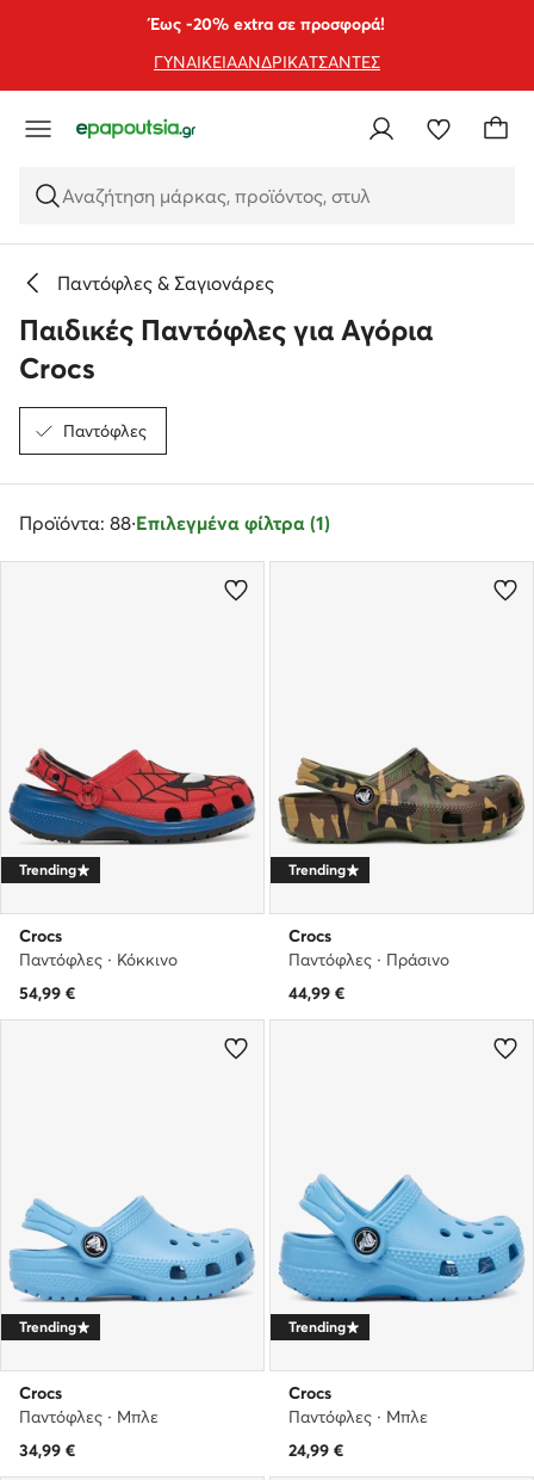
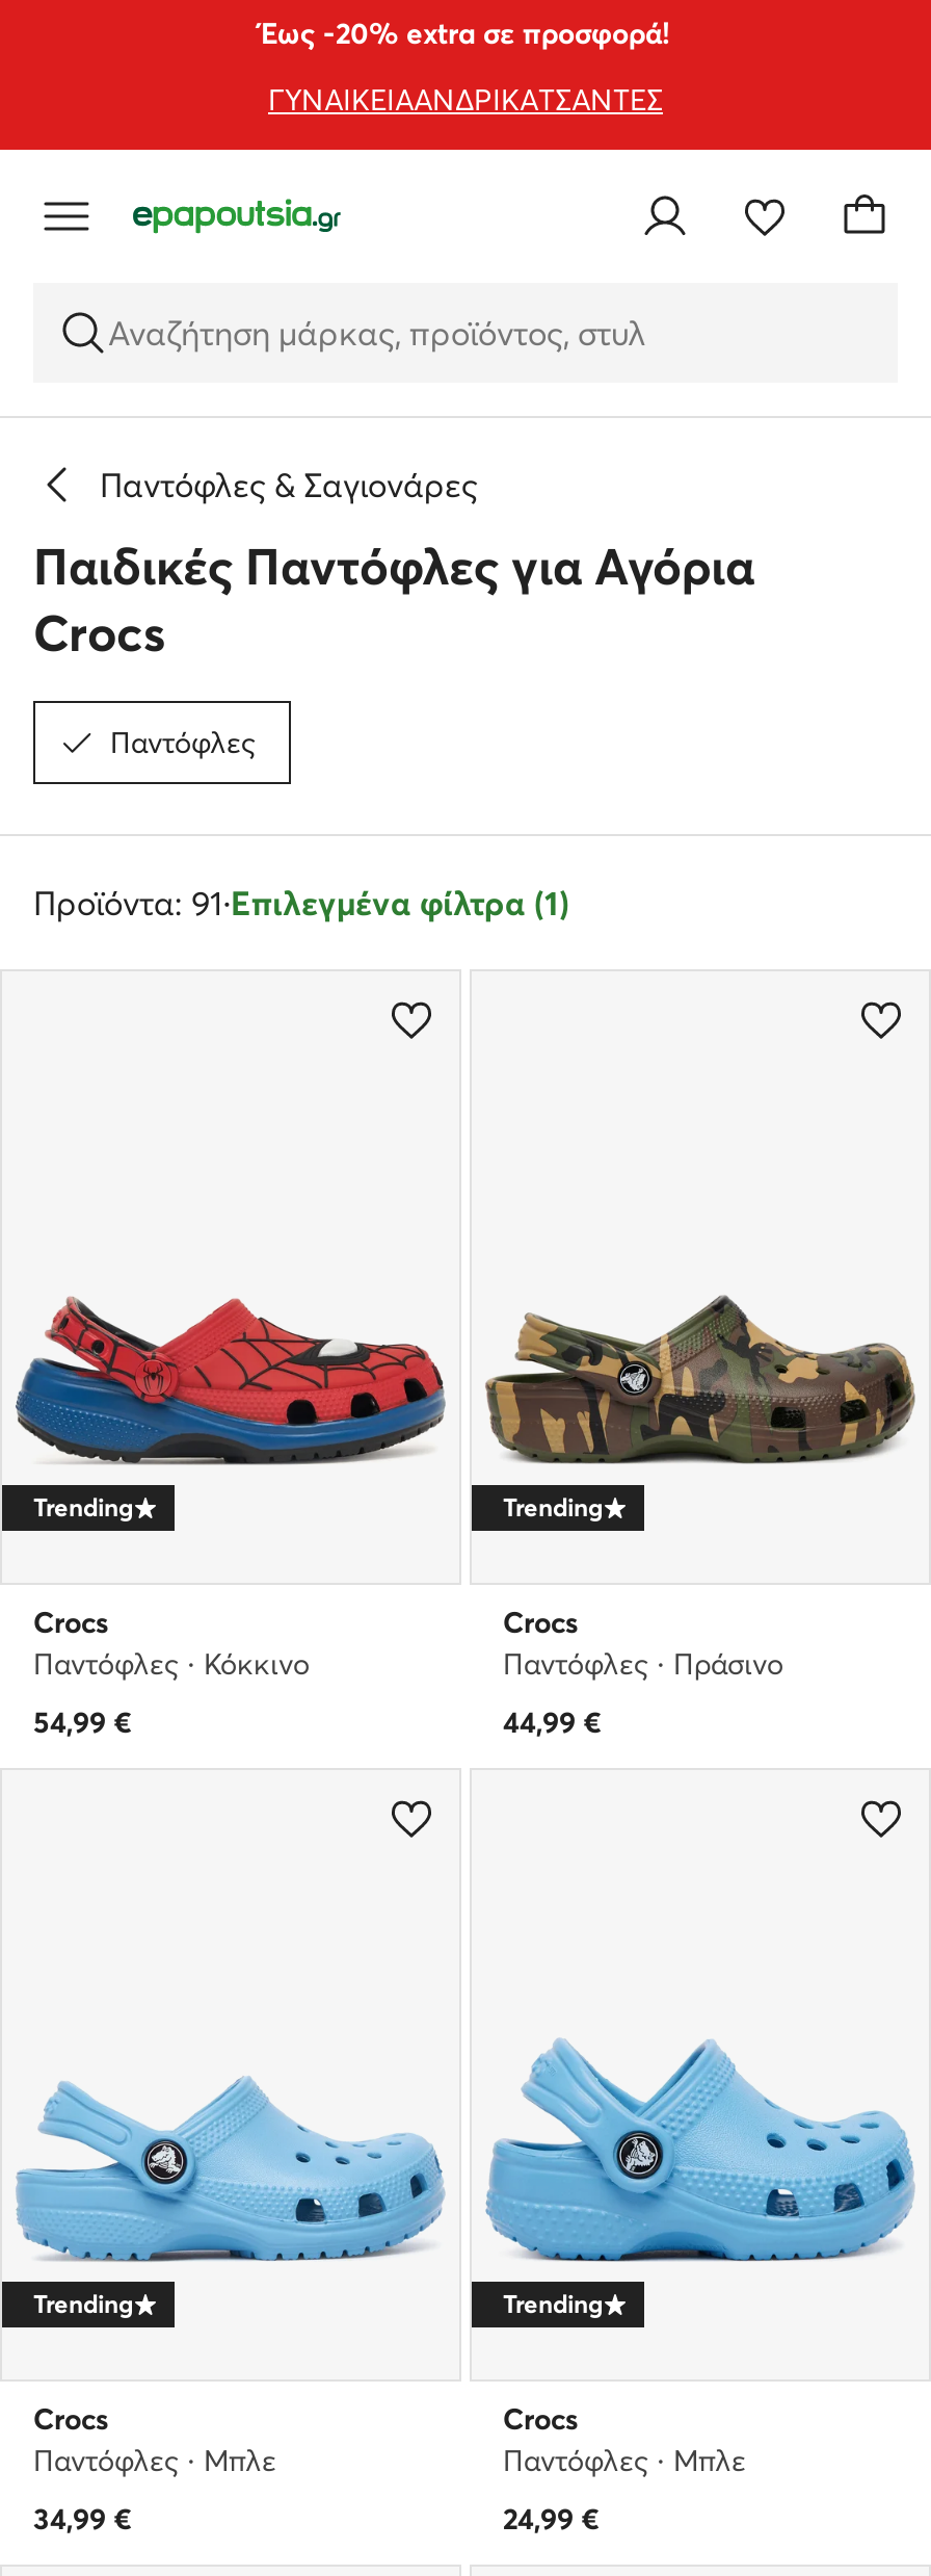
[19,511,330,535] Προϊόντα: 88·Επιλεγμένα φίλτρα (1) -> [33,882,569,923] Προϊόντα: 91·Επιλεγμένα φίλτρα (1)

